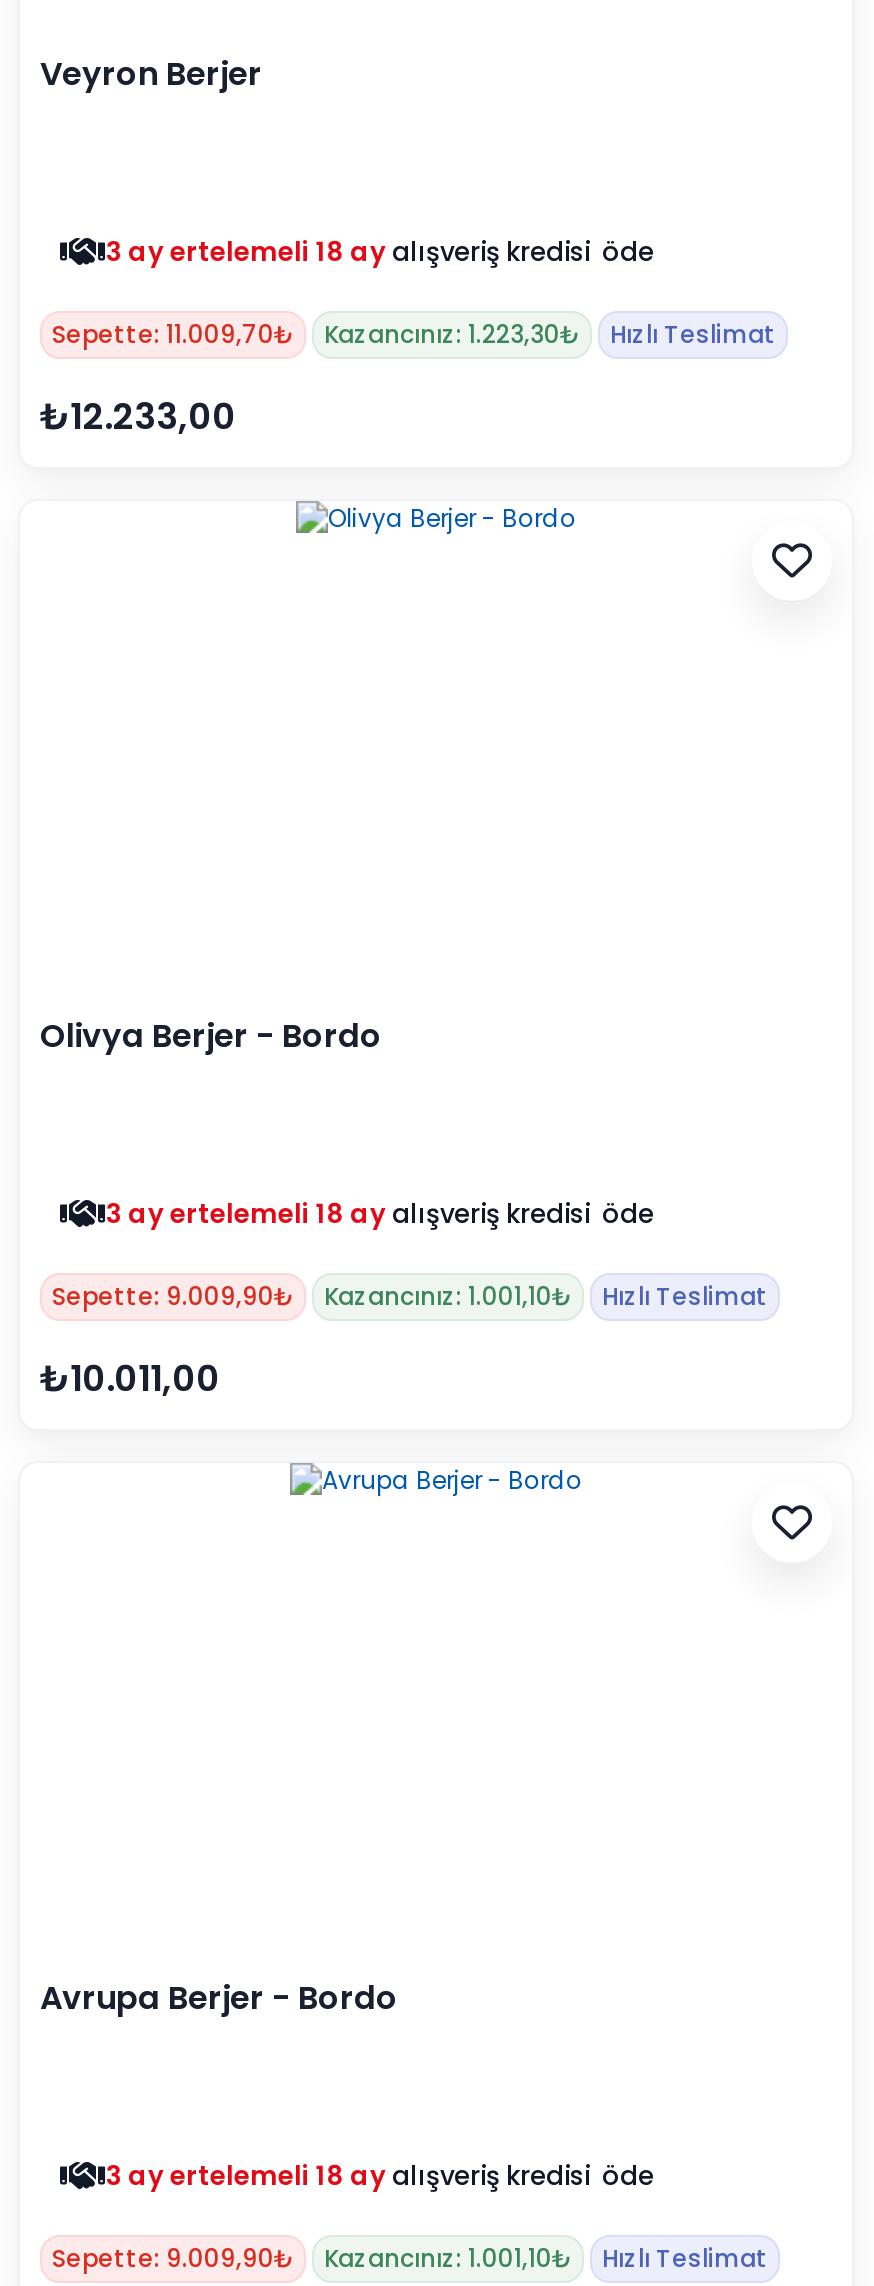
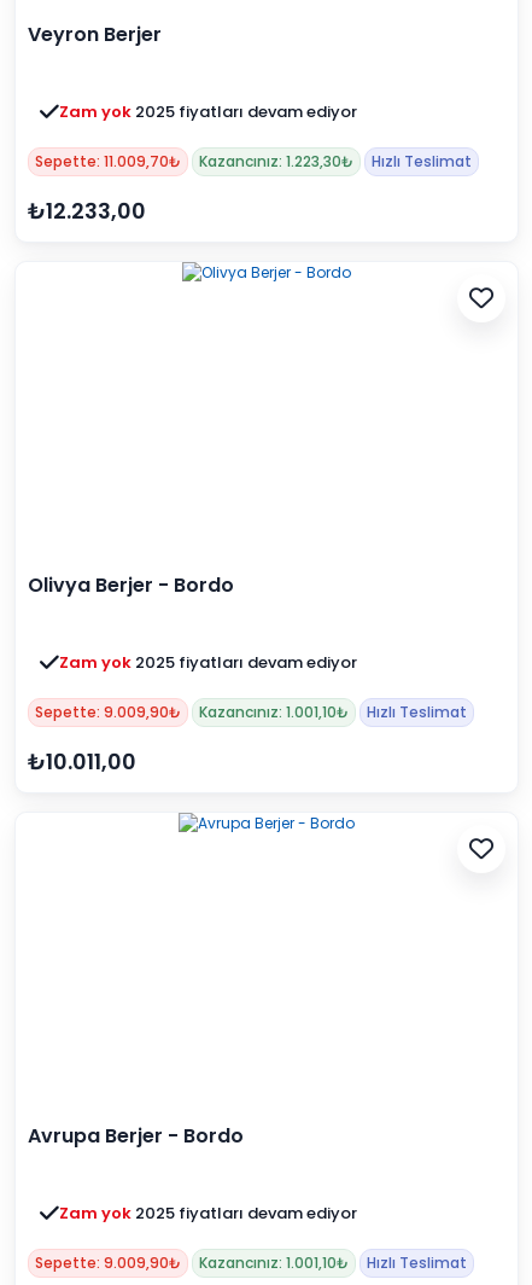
[106,233,654,271] 3 ay ertelemeli 18 ay alışveriş kredisi öde -> [59,100,357,123] Zam yok 2025 fiyatları devam ediyor
[106,1195,654,1233] 3 ay ertelemeli 18 ay alışveriş kredisi öde -> [59,651,357,674] Zam yok 2025 fiyatları devam ediyor
[106,2157,654,2195] 3 ay ertelemeli 18 ay alışveriş kredisi öde -> [59,1201,357,1224] Zam yok 2025 fiyatları devam ediyor

